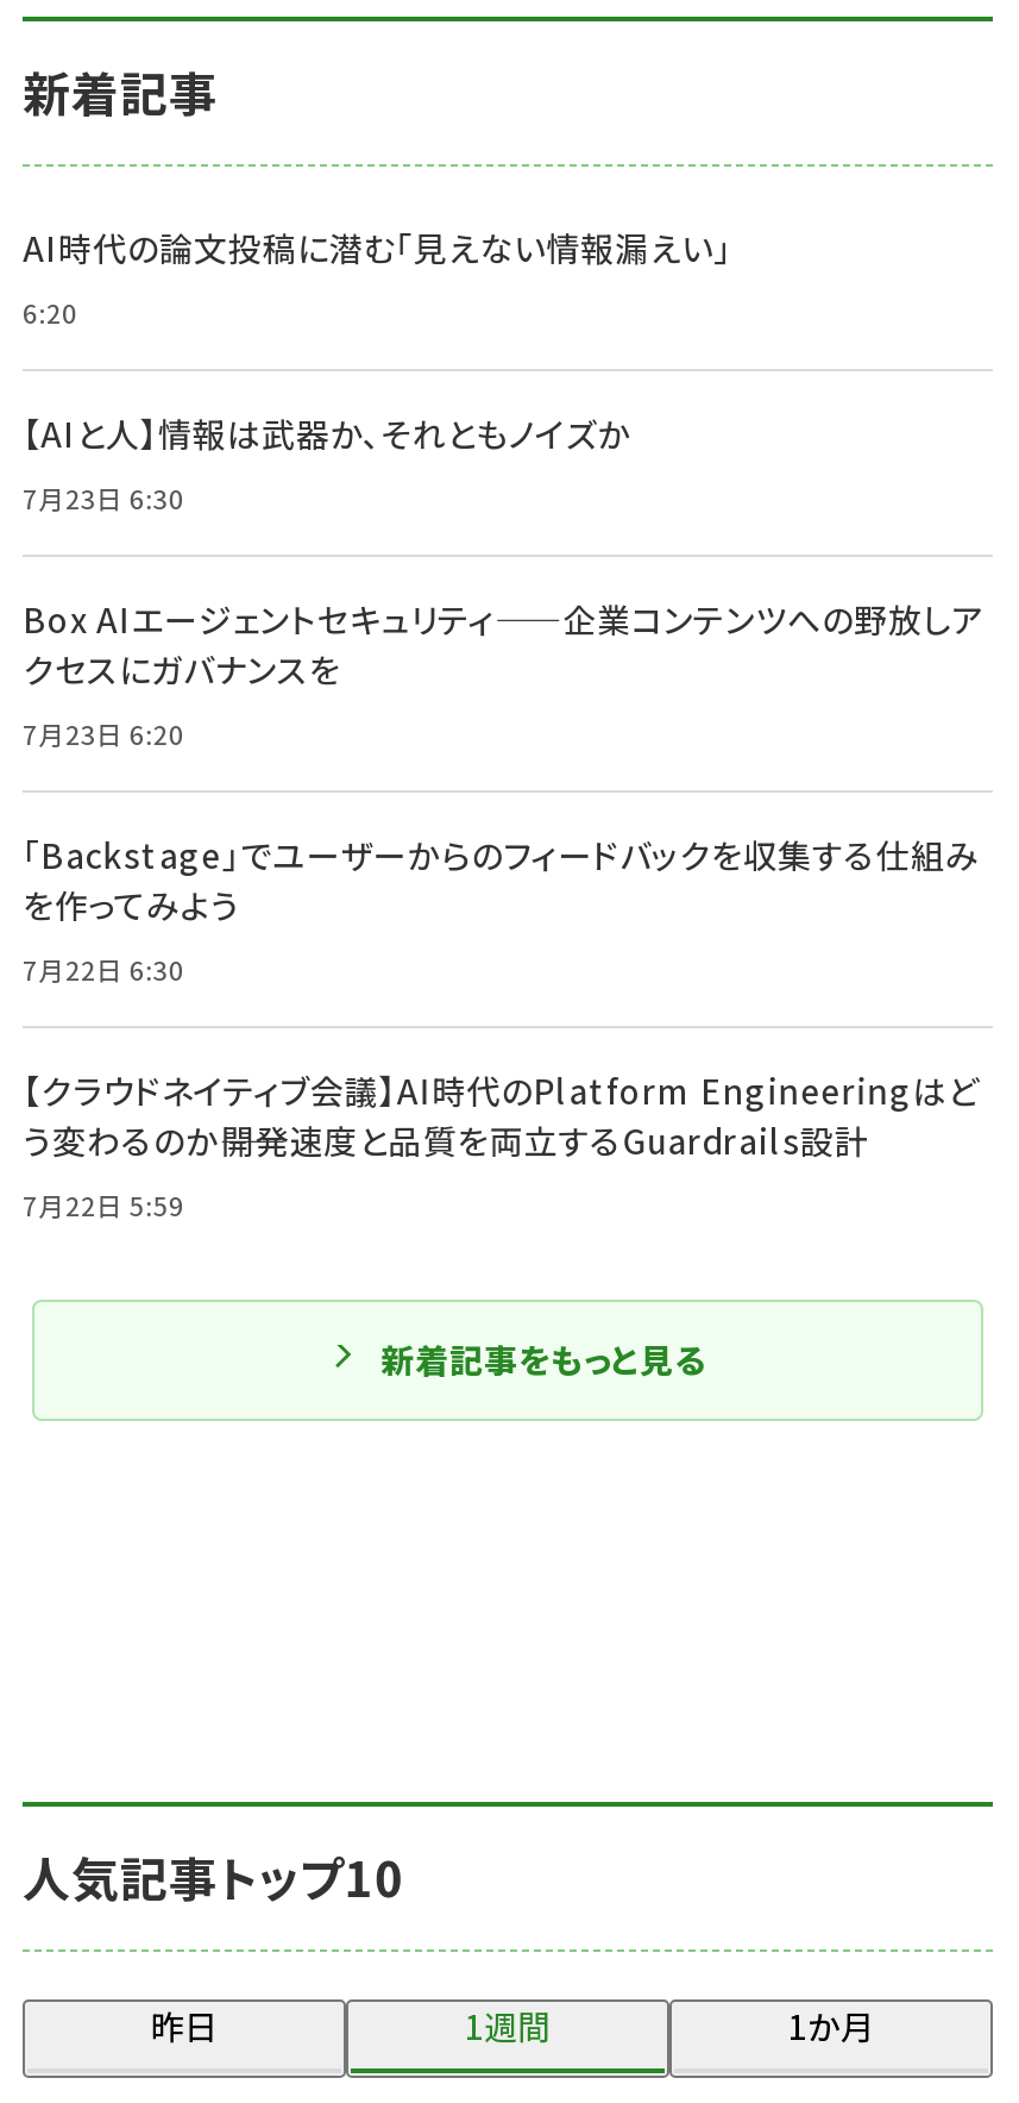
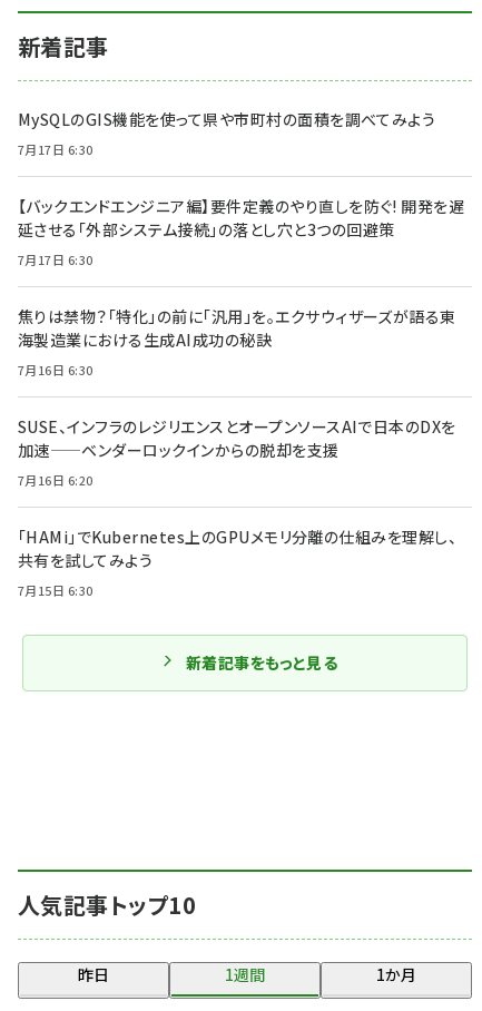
[23,224,731,331] AI時代の論文投稿に潜む「見えない情報漏えい」 | 6:20 -> [18,108,436,158] MySQLのGIS機能を使って県や市町村の面積を調べてみよう | 7月17日 6:30
[23,409,632,517] 【AIと人】情報は武器か、それともノイズか | 7月23日 6:30 -> [18,195,465,268] 【バックエンドエンジニア編】要件定義のやり直しを防ぐ! 開発を遅 | 延させる「外部システム接続」の落とし穴と3つの回避策 | 7月17日 6:30
[23,595,984,752] Box AIエージェントセキュリティ——企業コンテンツへの野放しア | クセスにガバナンスを | 7月23日 6:20 -> [18,305,456,379] 焦りは禁物？「特化」の前に「汎用」を。エクサウィザーズが語る東 | 海製造業における生成AI成功の秘訣 | 7月16日 6:30
[23,831,979,988] 「Backstage」でユーザーからのフィードバックを収集する仕組み | を作ってみよう | 7月22日 6:30 -> [18,415,456,489] SUSE、インフラのレジリエンスとオープンソースAIで日本のDXを | 加速——ベンダーロックインからの脱却を支援 | 7月16日 6:20
[23,1066,979,1223] 【クラウドネイティブ会議】AI時代のPlatform Engineeringはど | う変わるのか――開発速度と品質を両立するGuardrails設計 | 7月22日 5:59 -> [18,526,457,599] 「HAMi」でKubernetes上のGPUメモリ分離の仕組みを理解し、 | 共有を試してみよう | 7月15日 6:30

